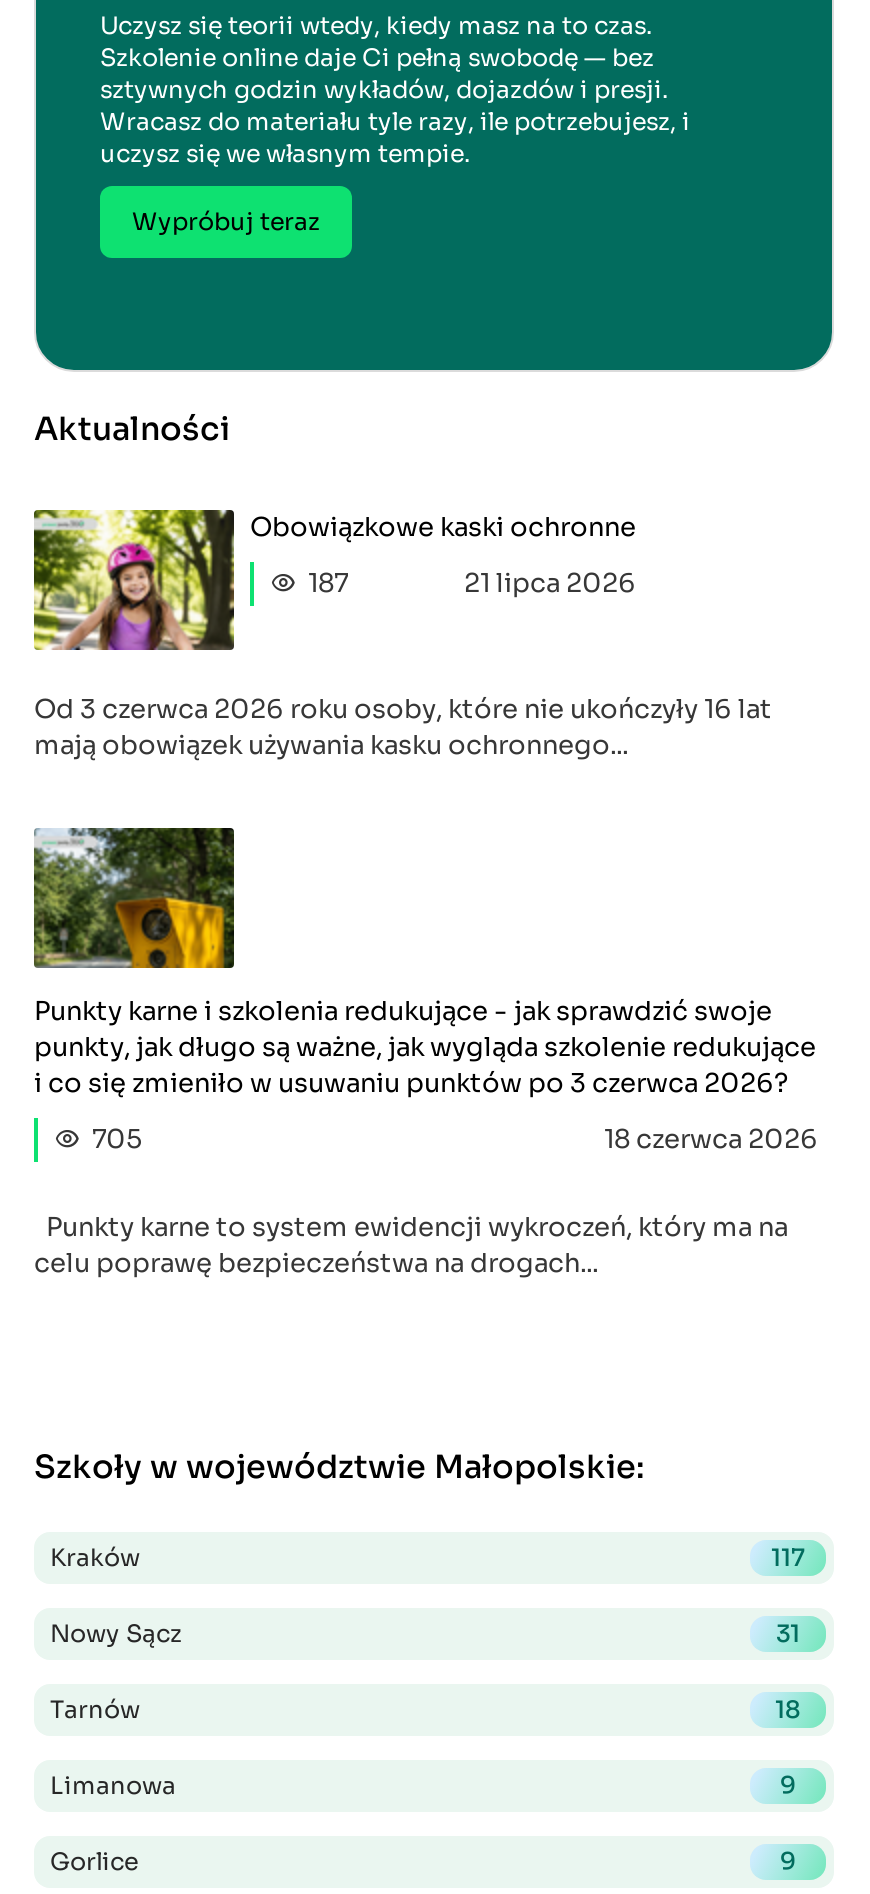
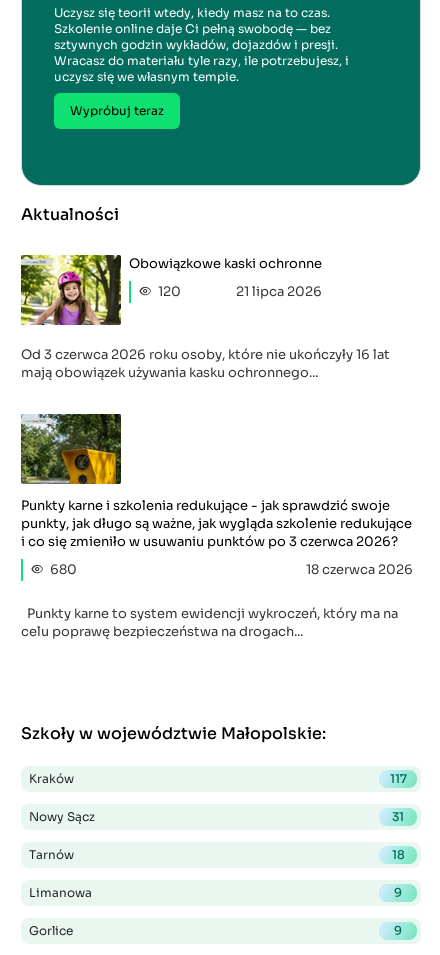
[308,565,348,599] 187 -> [158,282,181,299] 120
[92,1121,142,1155] 705 -> [50,560,77,577] 680

